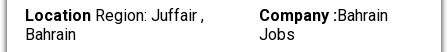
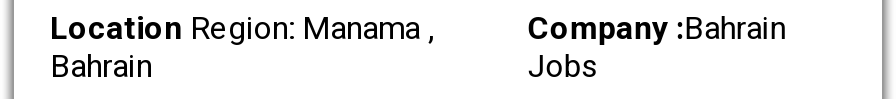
[25,6,204,25] Location Region: Juffair , -> [50,9,434,47] Location Region: Manama ,

